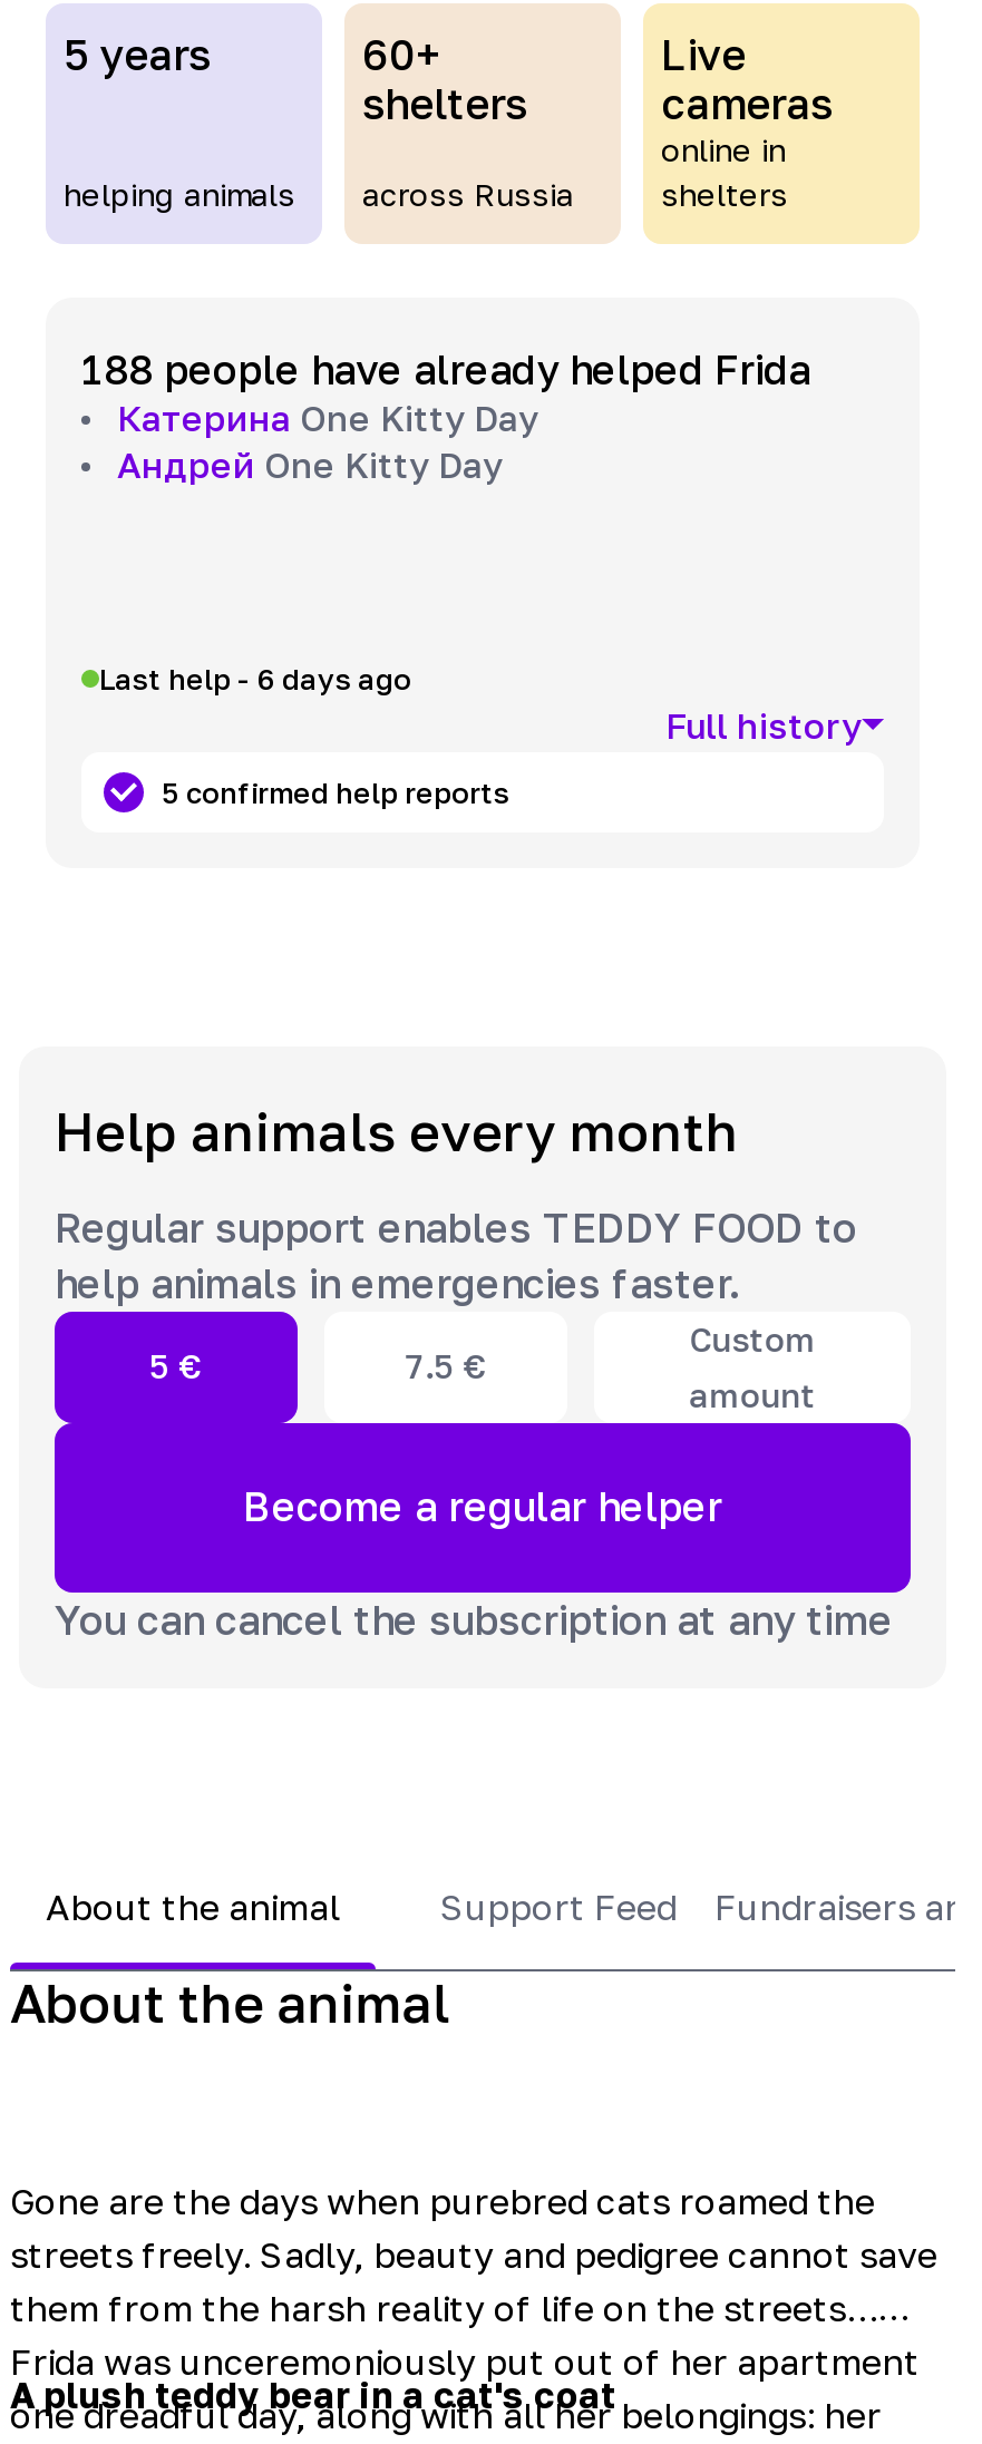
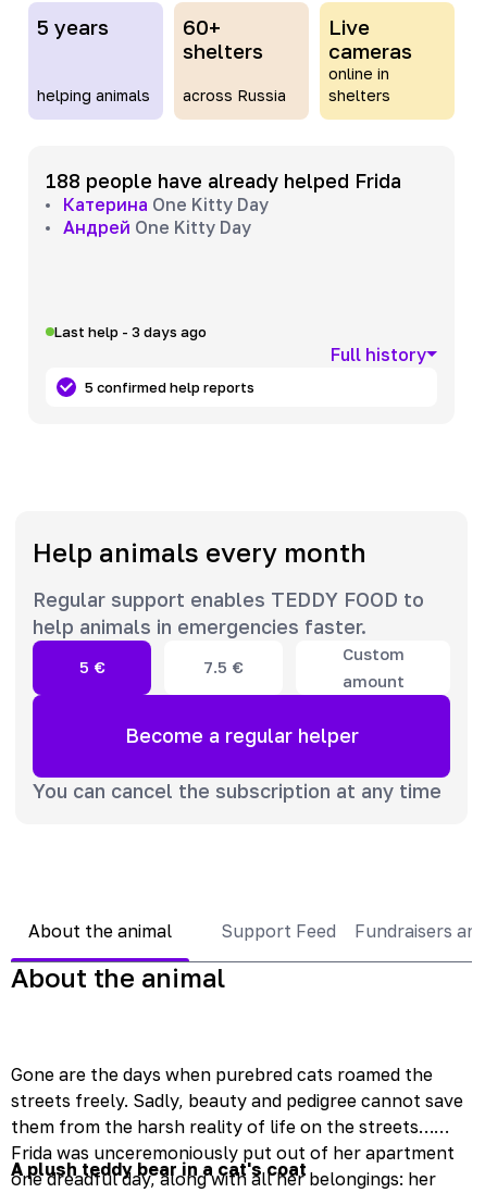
[99,660,411,696] Last help - 6 days ago -> [54,323,207,340] Last help - 3 days ago

